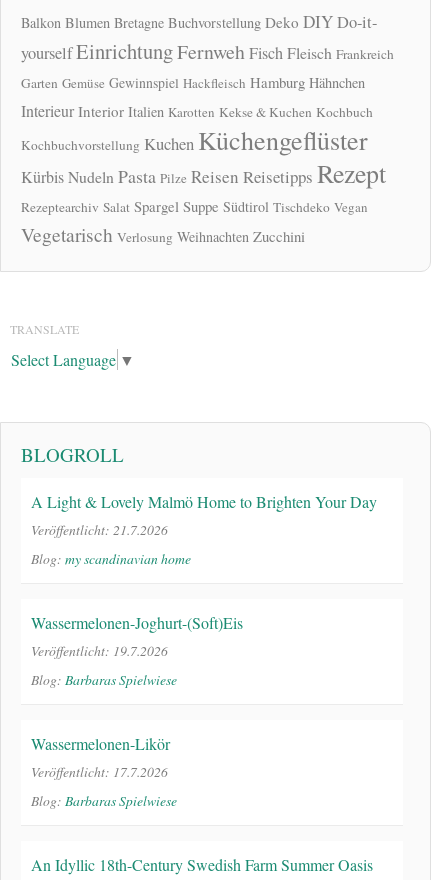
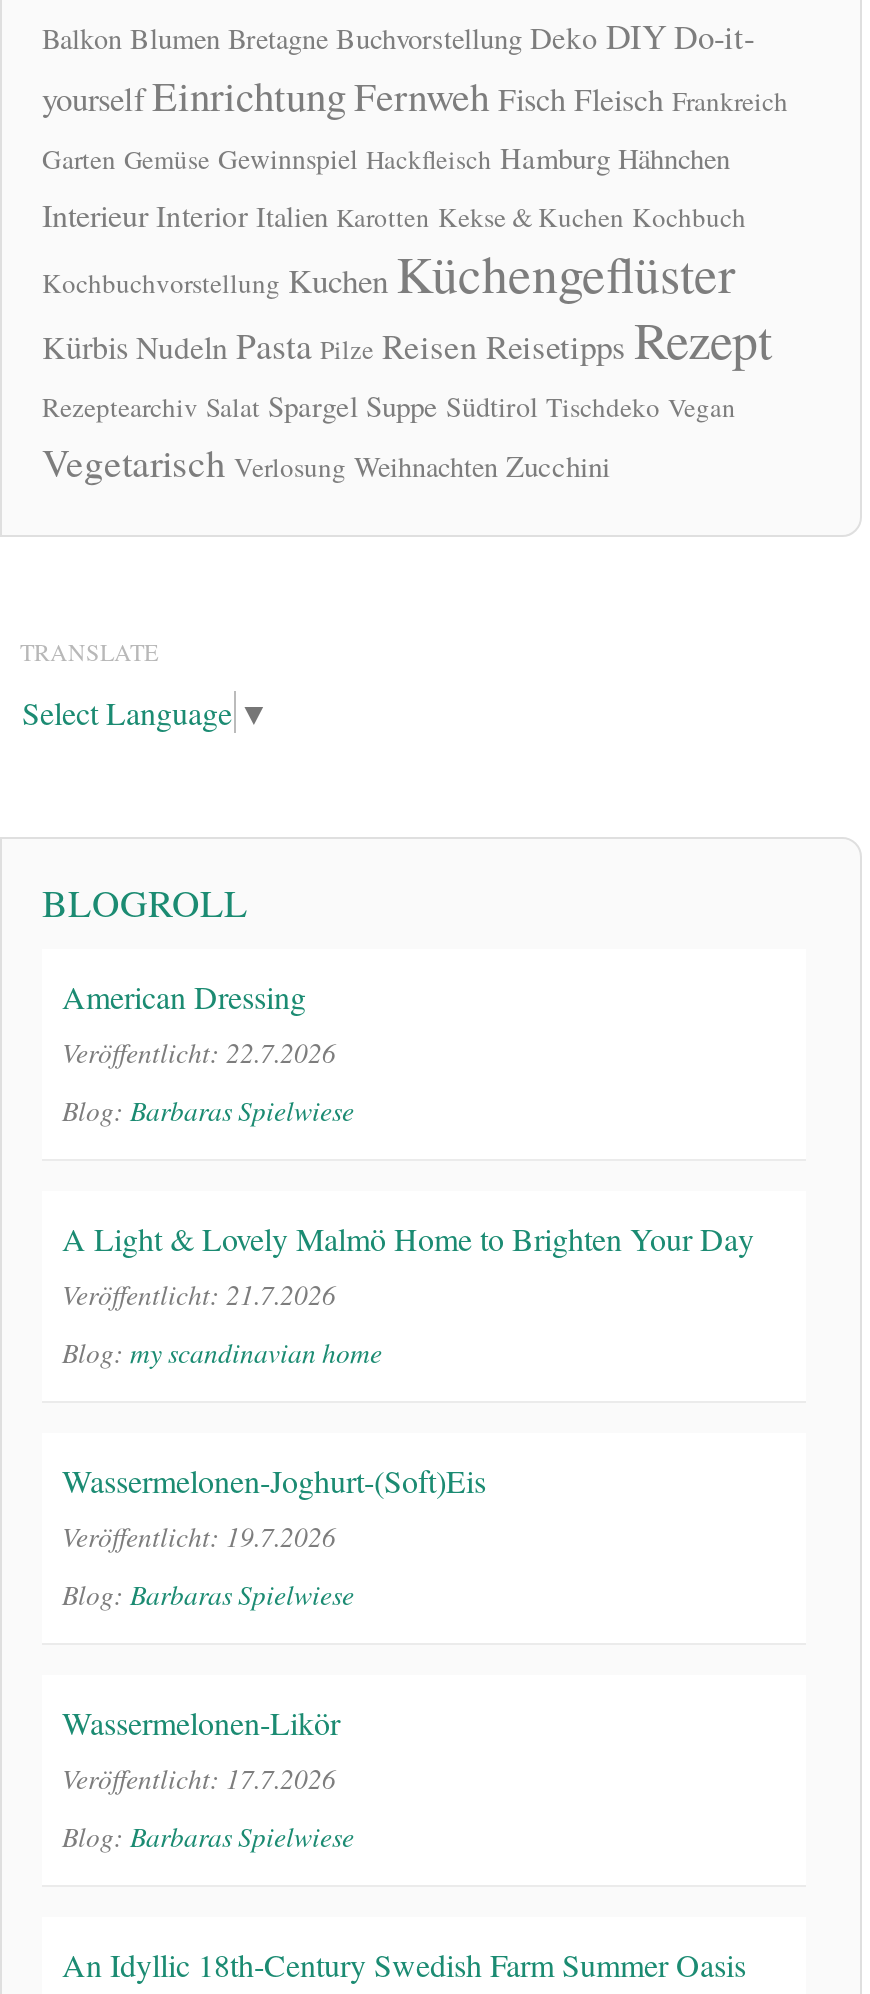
none -> [62,975,354,1129] American Dressing | Veröffentlicht: 22.7.2026 | Blog: Barbaras Spielwiese

